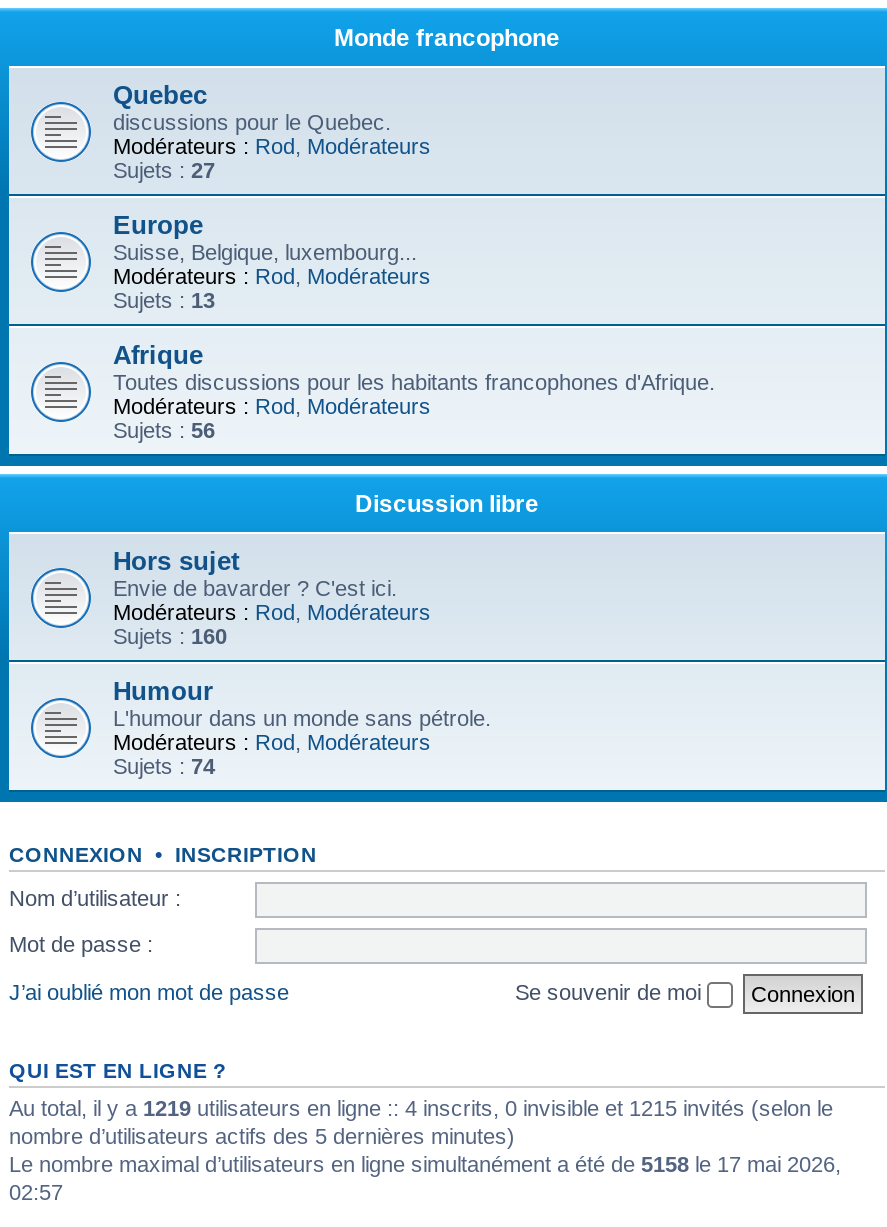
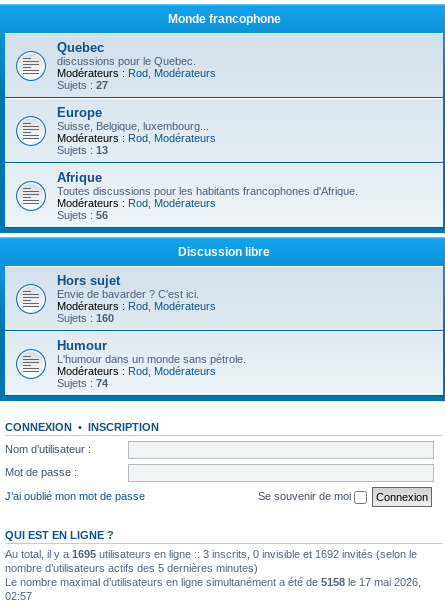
[9,1095,833,1119] Au total, il y a 1219 utilisateurs en ligne :: 4 inscrits, 0 invisible et 1215 invités (selon le -> [5,547,417,559] Au total, il y a 1695 utilisateurs en ligne :: 3 inscrits, 0 invisible et 1692 invités (selon le

